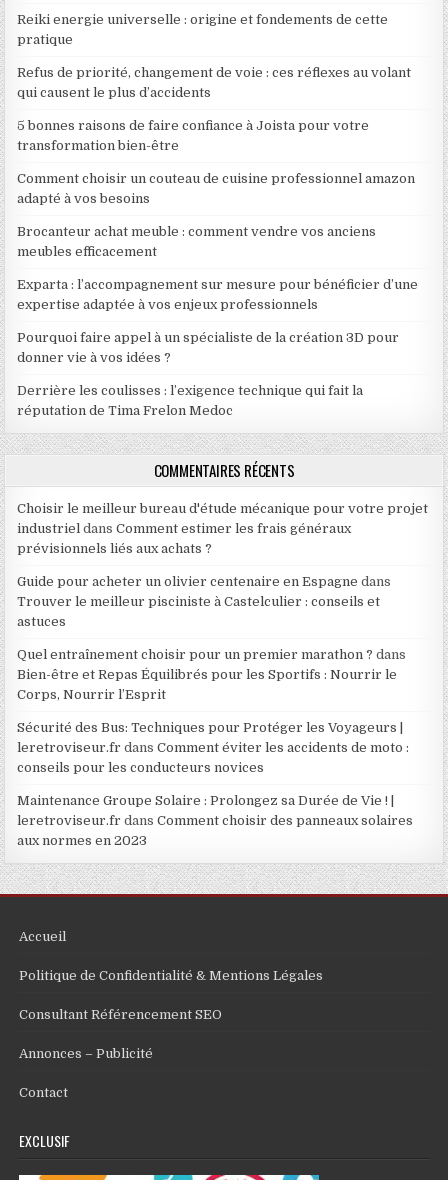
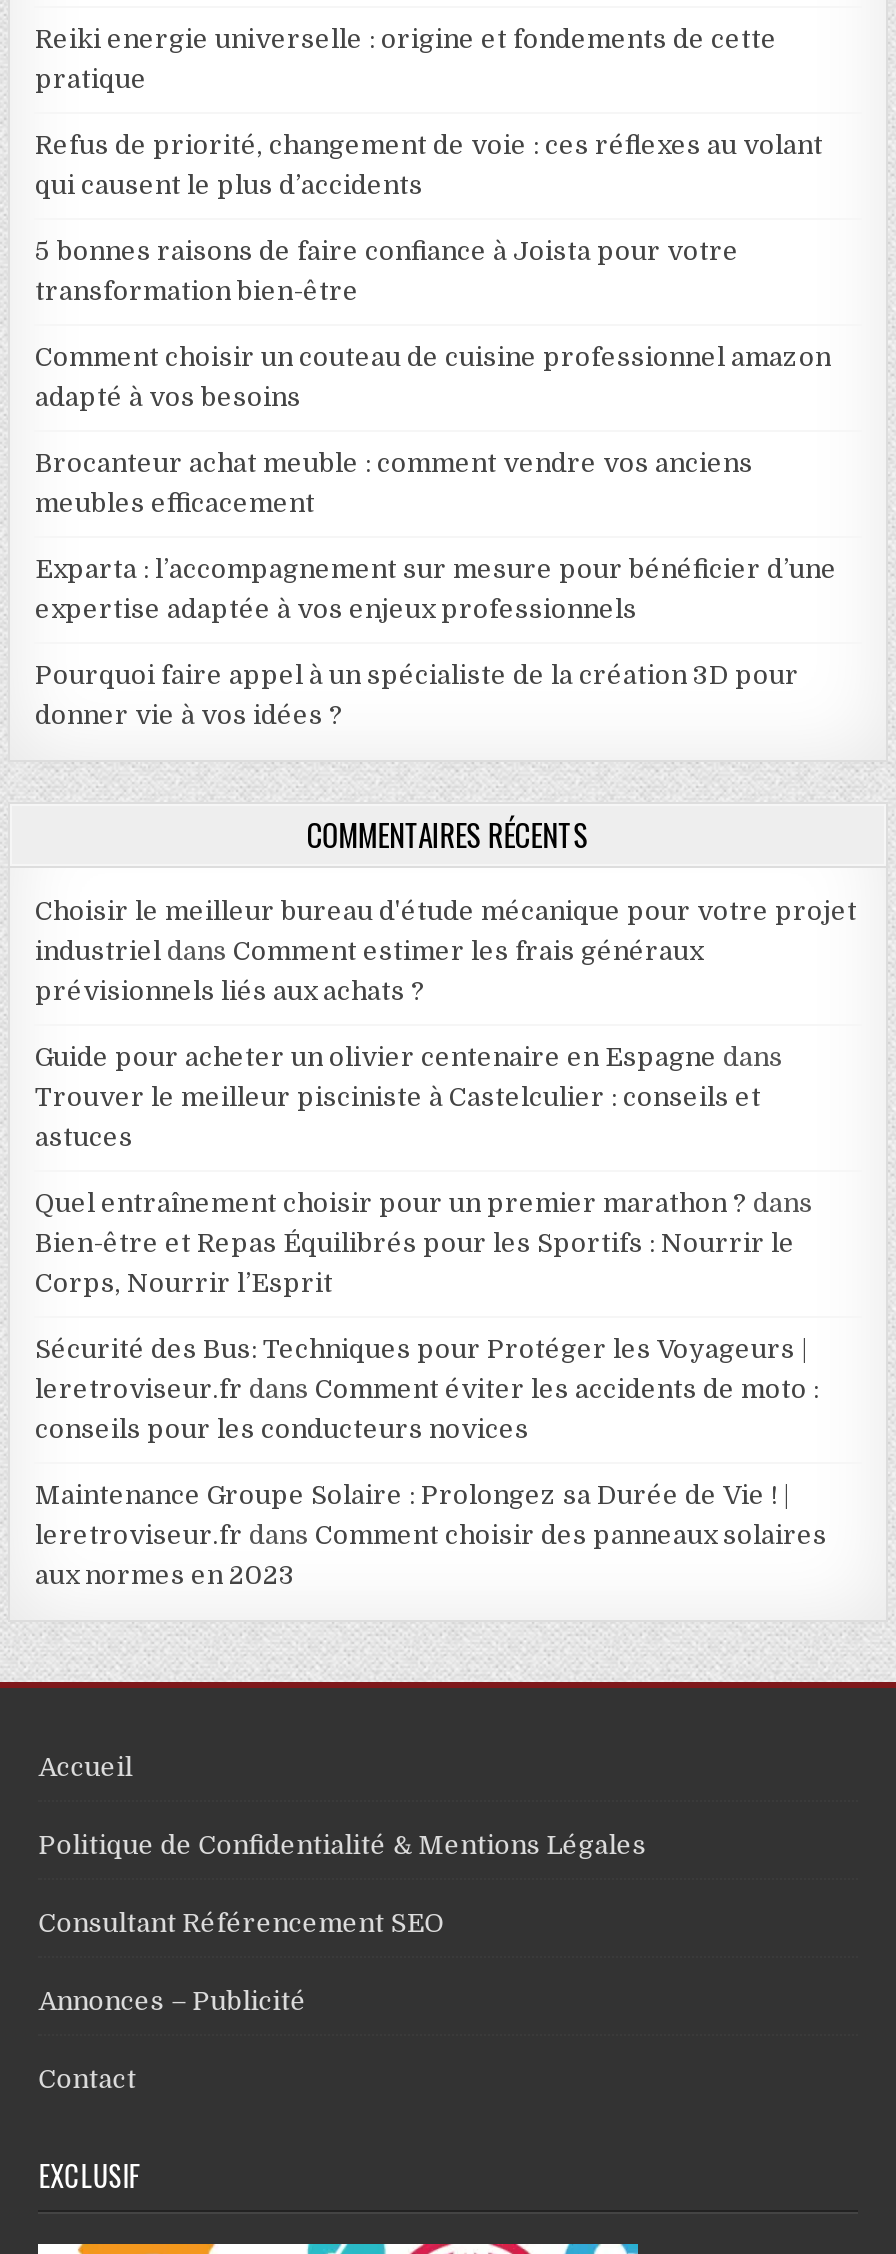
[17,383,363,418] Derrière les coulisses : l’exigence technique qui fait la | réputation de Tima Frelon Medoc -> none

